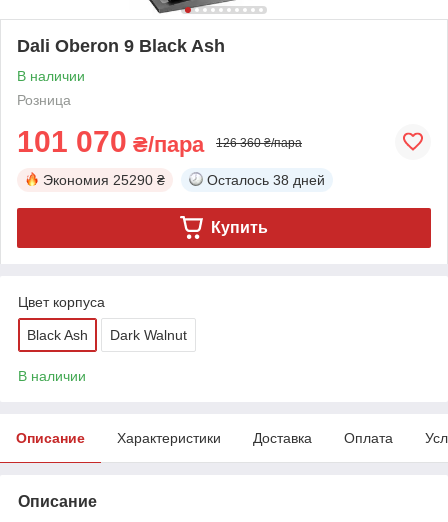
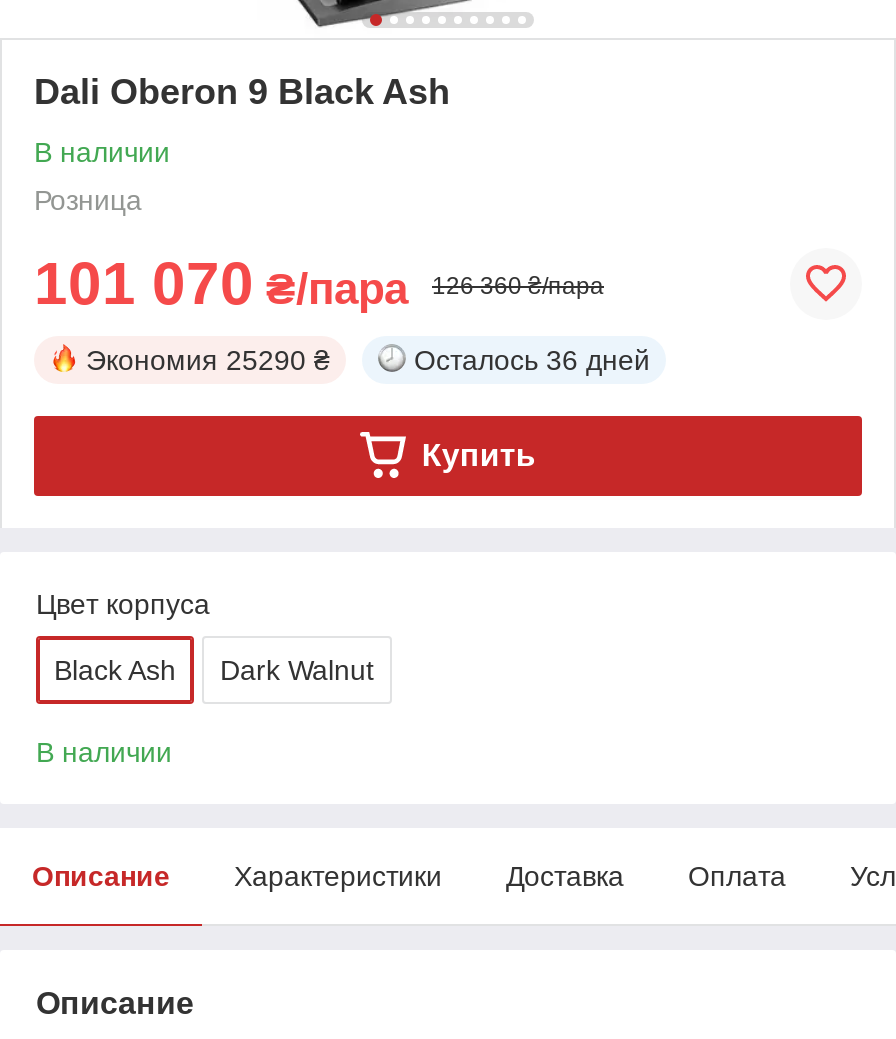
[207,172,325,188] Осталось 38 дней -> [414,344,650,376] Осталось 36 дней

